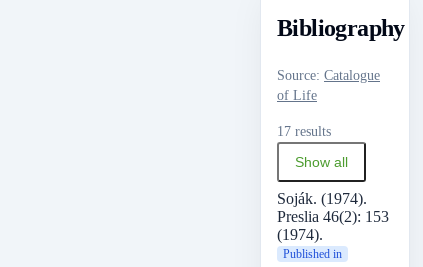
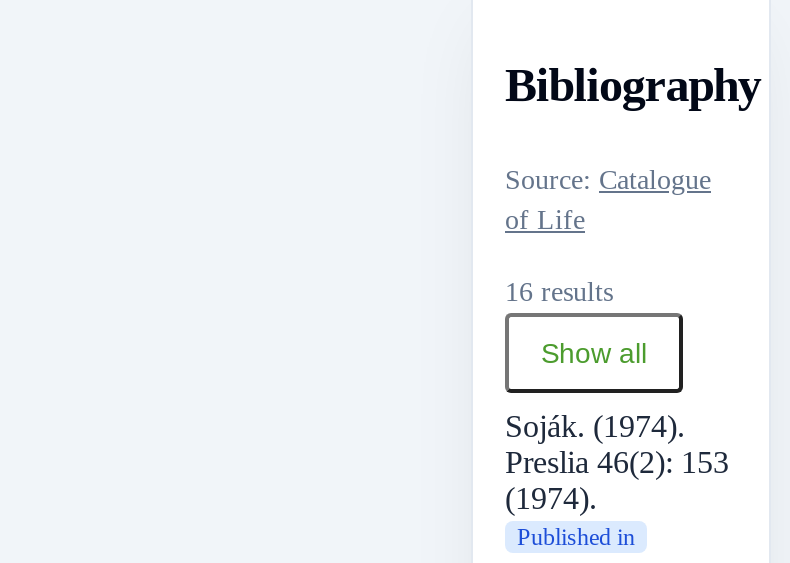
[277,124,331,139] 17 results -> [505,277,613,307] 16 results

